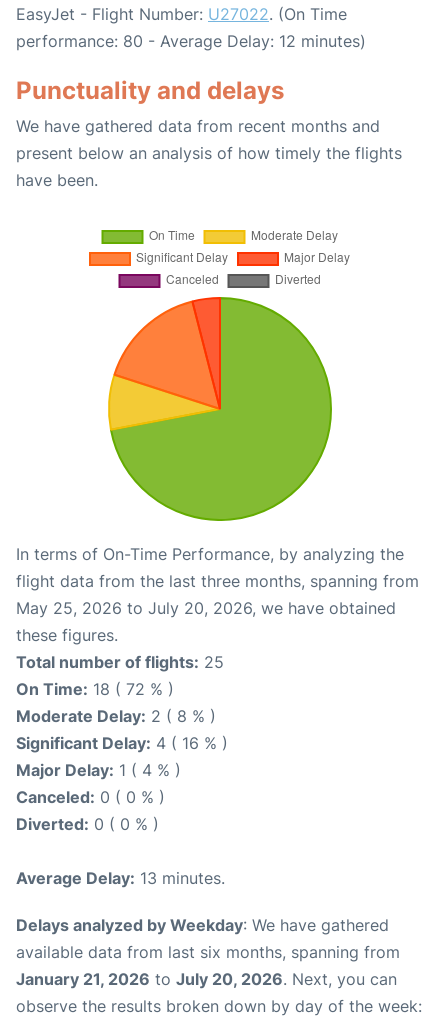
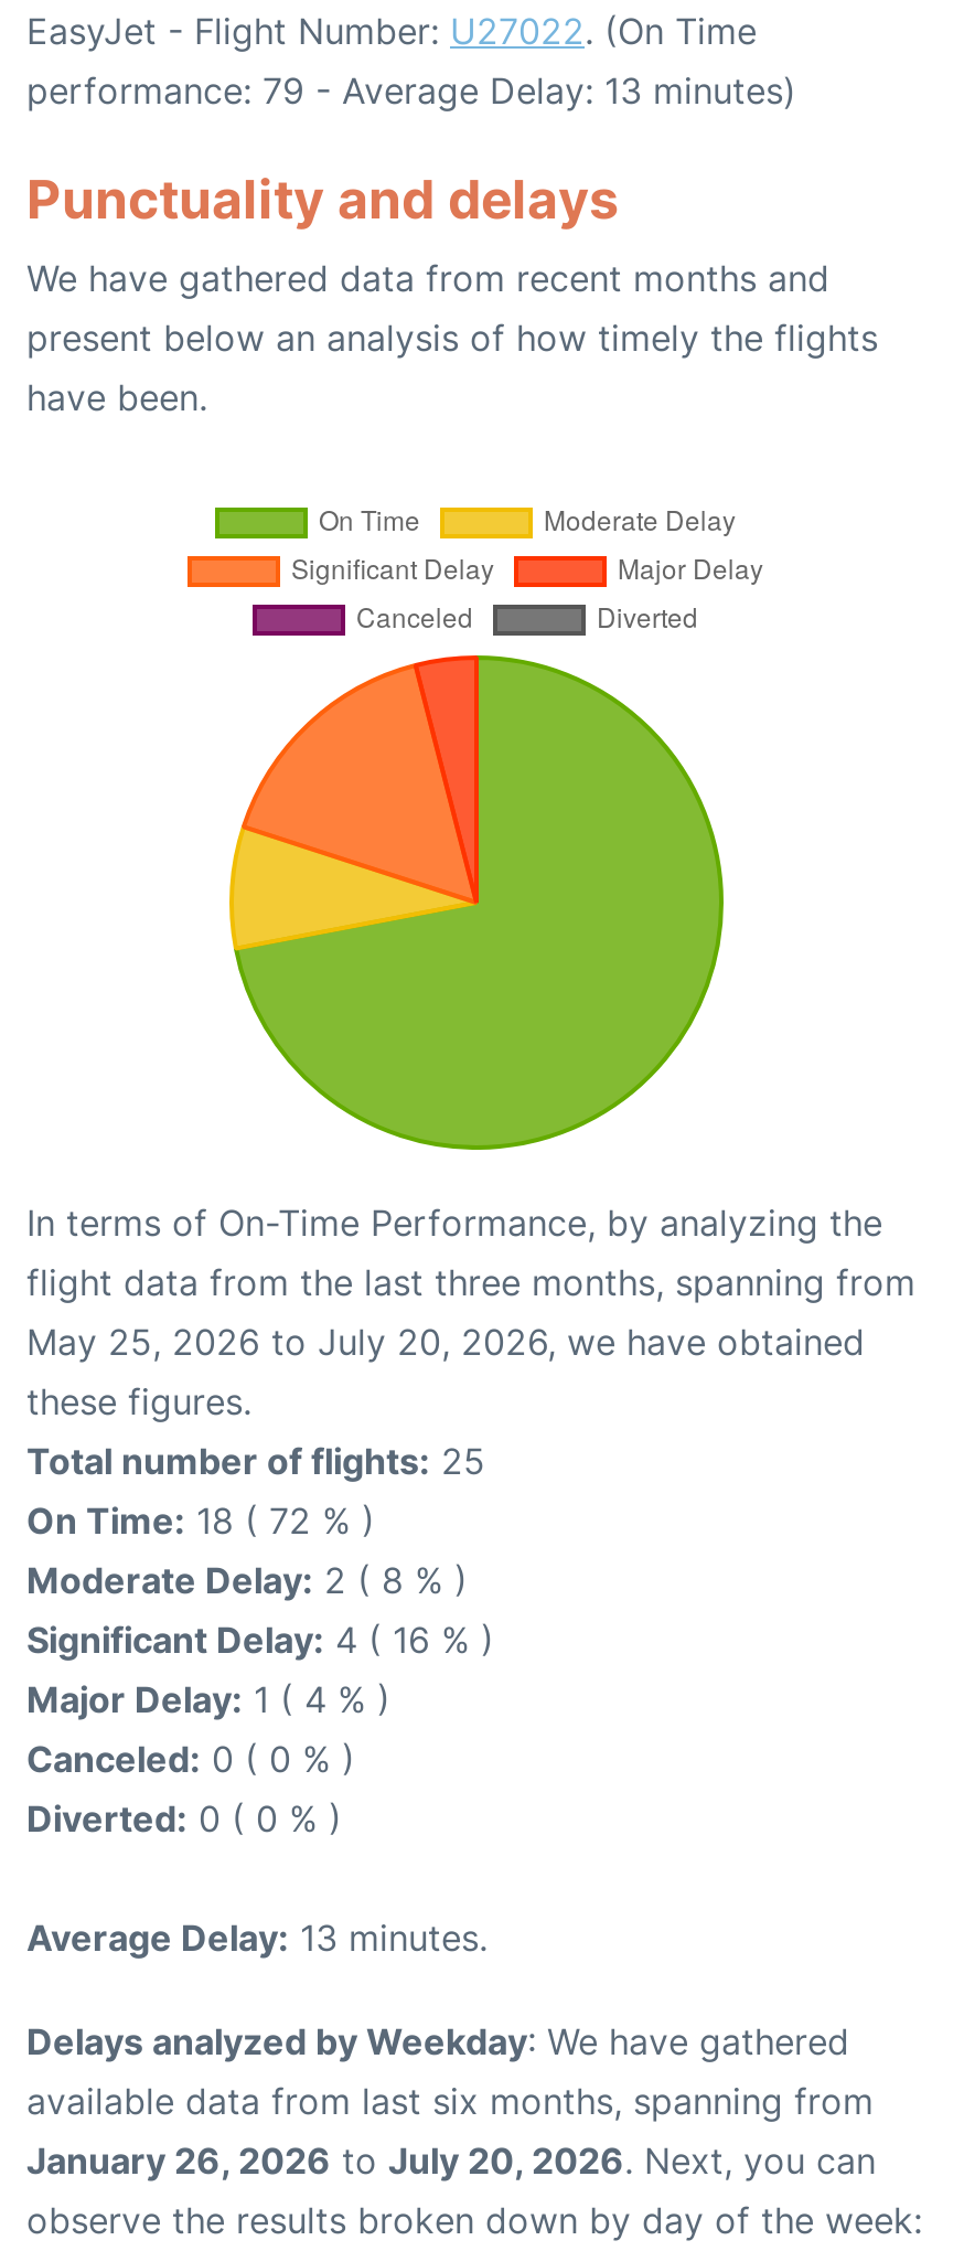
[16,31,366,51] performance: 80 - Average Delay: 12 minutes) -> [26,68,796,112] performance: 79 - Average Delay: 13 minutes)
[16,969,397,989] January 21, 2026 to July 20, 2026. Next, you can -> [26,2138,876,2182] January 26, 2026 to July 20, 2026. Next, you can

